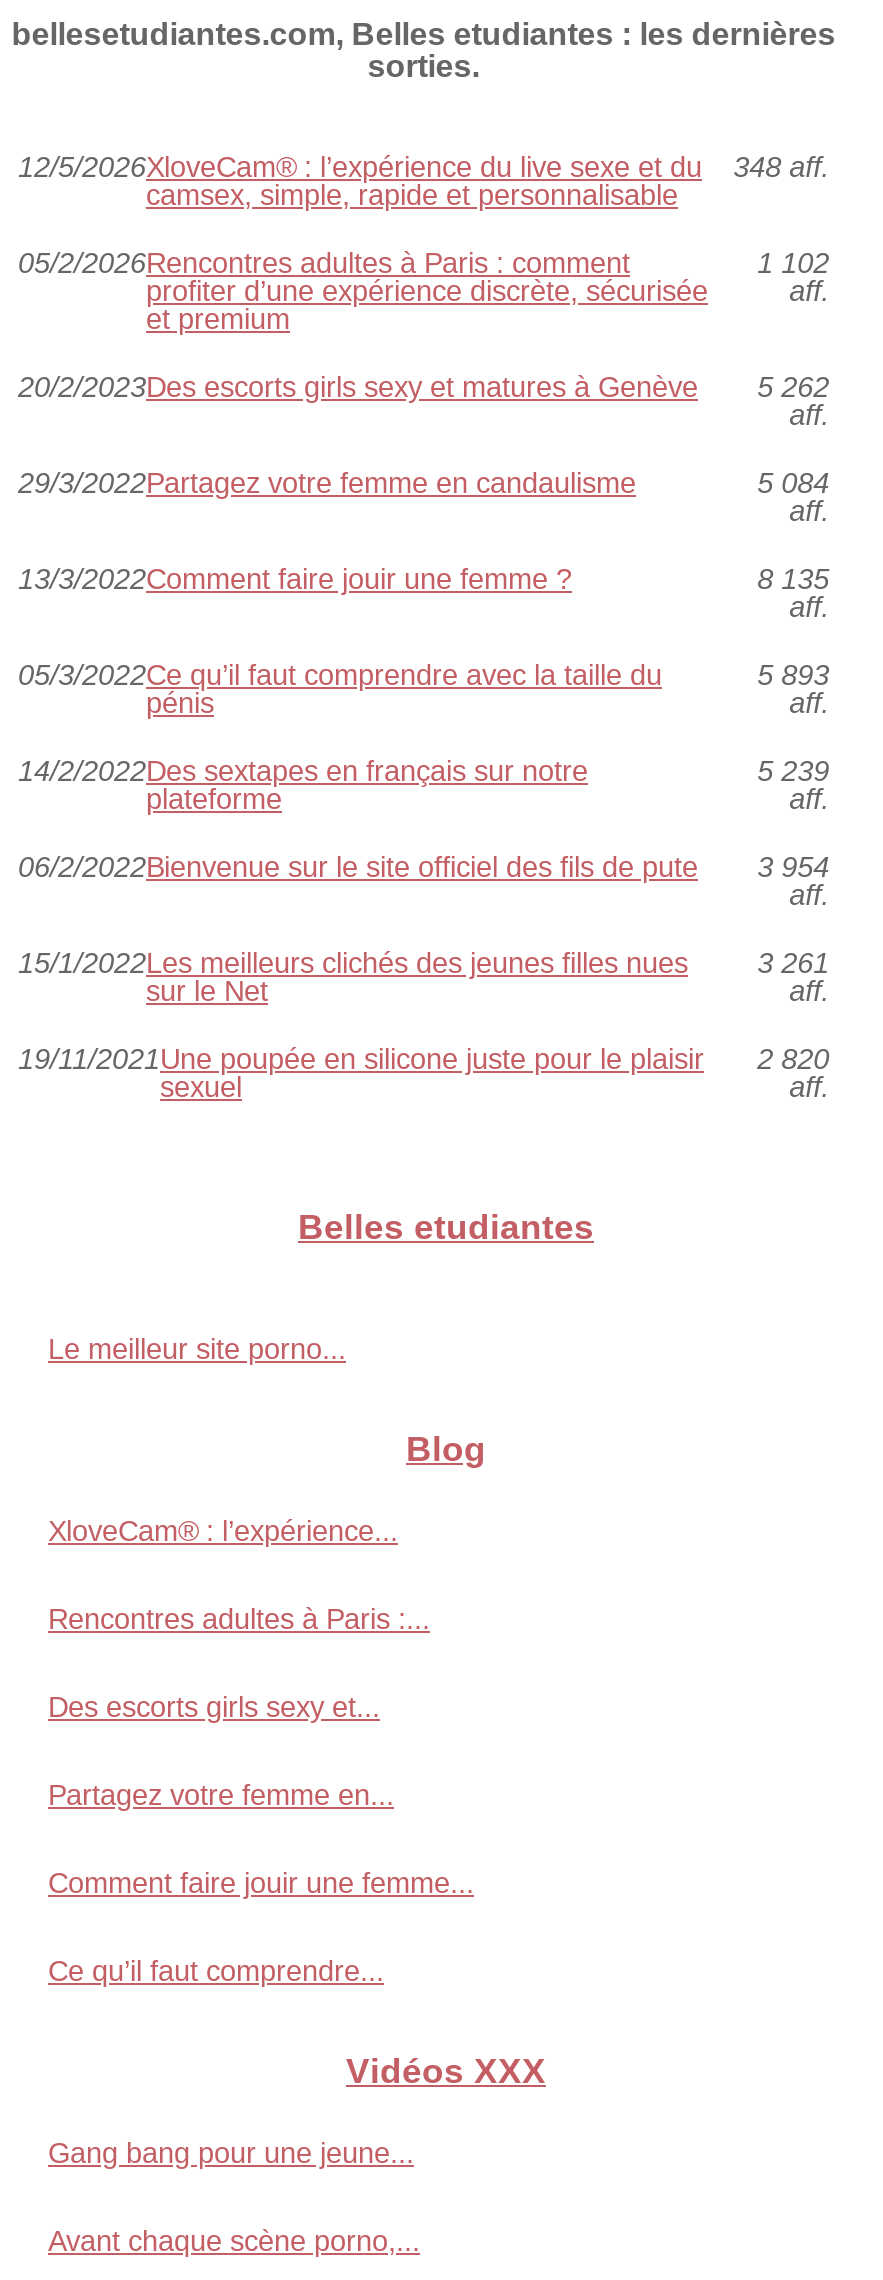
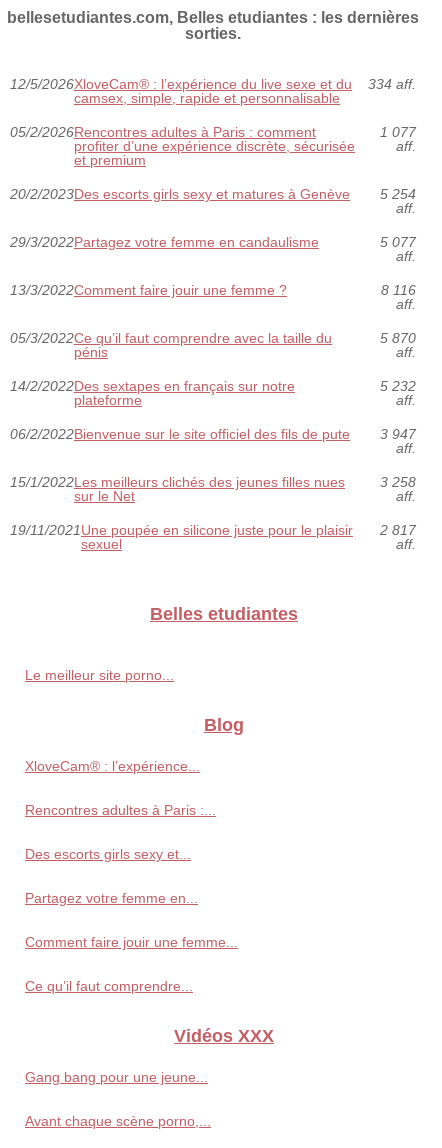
[18,151,829,183] 12/5/2026XloveCam® : l’expérience du live sexe et du 348 aff. -> [10,76,416,92] 12/5/2026XloveCam® : l’expérience du live sexe et du 334 aff.
[757,247,829,279] 1 102 -> [380,124,416,140] 1 077
[18,371,829,403] 20/2/2023Des escorts girls sexy et matures à Genève 5 262 -> [10,186,416,202] 20/2/2023Des escorts girls sexy et matures à Genève 5 254
[757,467,829,499] 5 084 -> [380,234,416,250] 5 077
[757,563,829,595] 8 135 -> [381,282,416,298] 8 116
[757,659,829,691] 5 893 -> [380,330,416,346] 5 870
[757,755,829,787] 5 239 -> [380,378,416,394] 5 232
[18,851,829,883] 06/2/2022Bienvenue sur le site officiel des fils de pute 3 954 -> [10,426,416,442] 06/2/2022Bienvenue sur le site officiel des fils de pute 3 947
[757,947,829,979] 3 261 -> [380,474,416,490] 3 258
[18,1043,829,1075] 19/11/2021Une poupée en silicone juste pour le plaisir 2 820 -> [10,522,416,538] 19/11/2021Une poupée en silicone juste pour le plaisir 2 817

